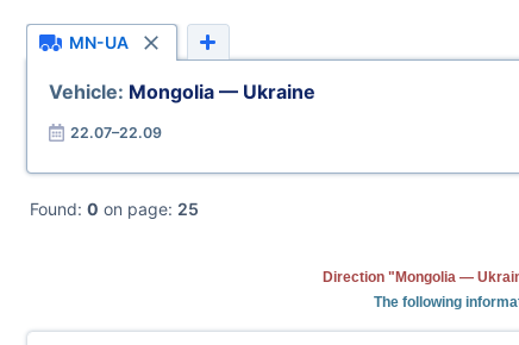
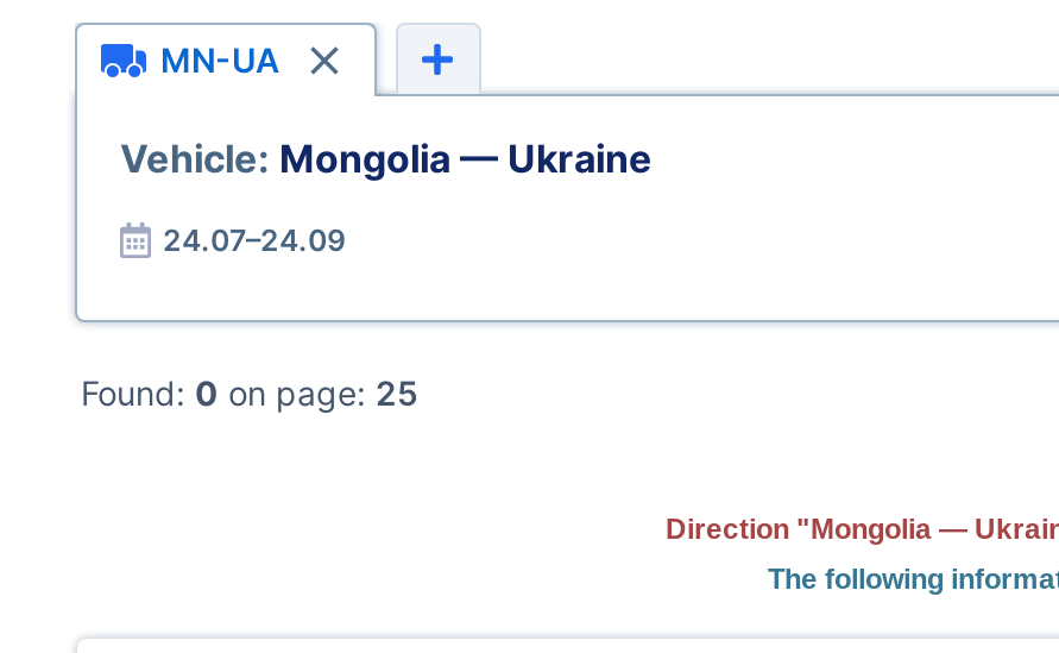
[70,124,162,142] 22.07–22.09 -> [163,222,346,258] 24.07–24.09

